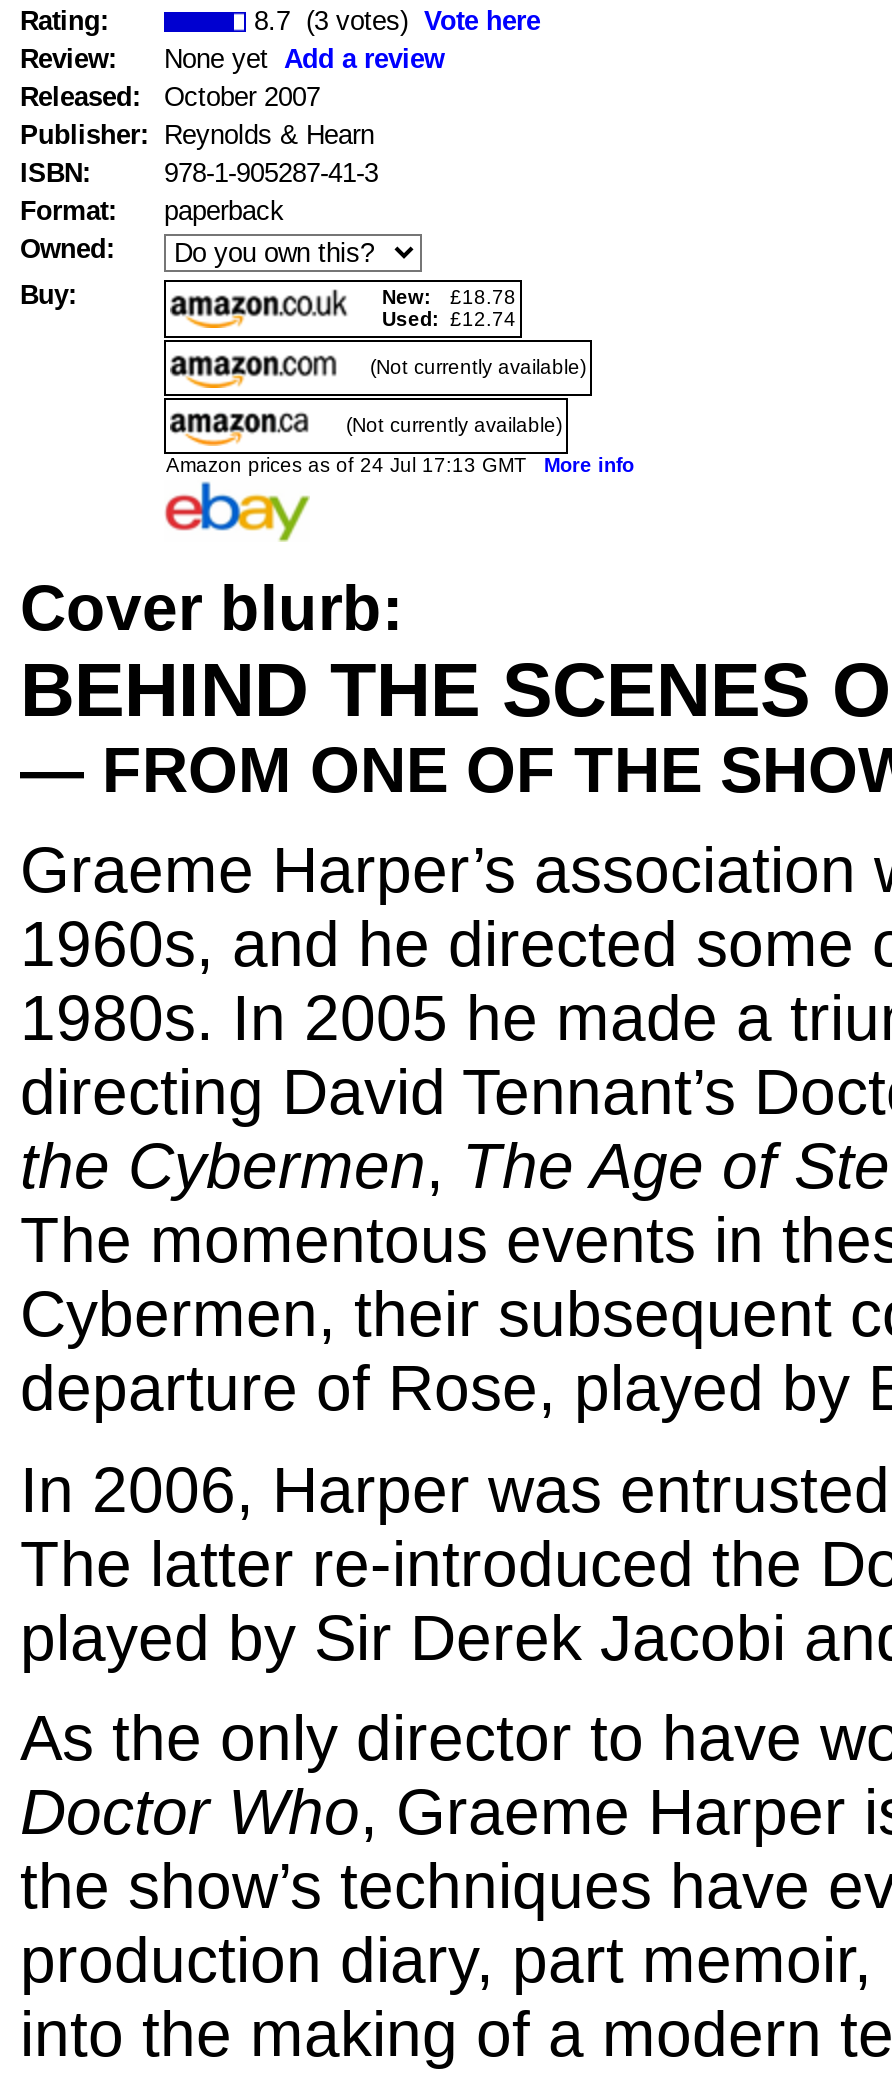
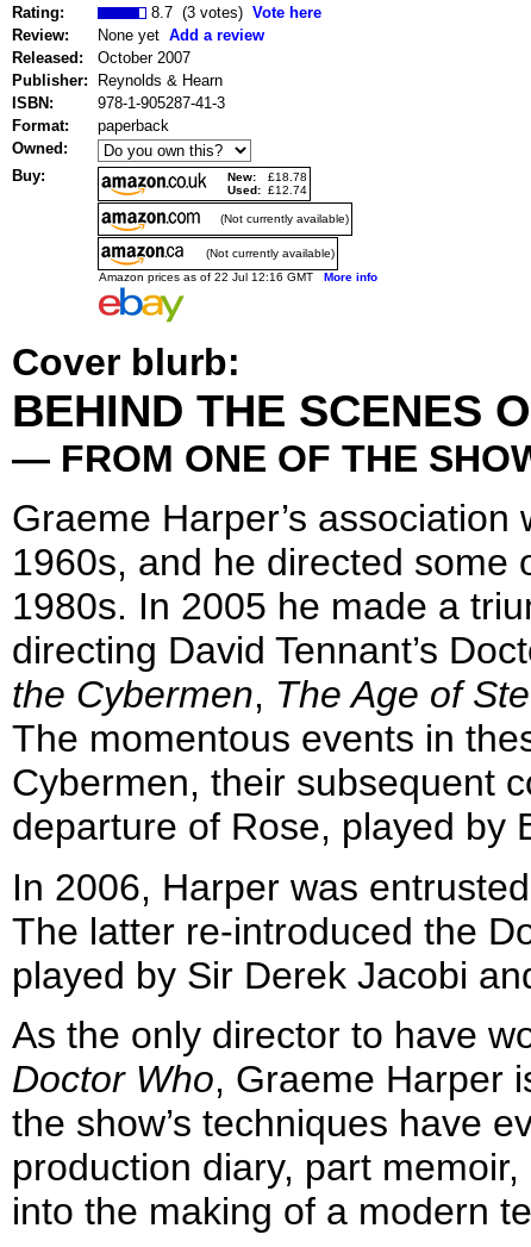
[166,453,634,475] Amazon prices as of 24 Jul 17:13 GMTMore info -> [99,270,377,283] Amazon prices as of 22 Jul 12:16 GMTMore info

